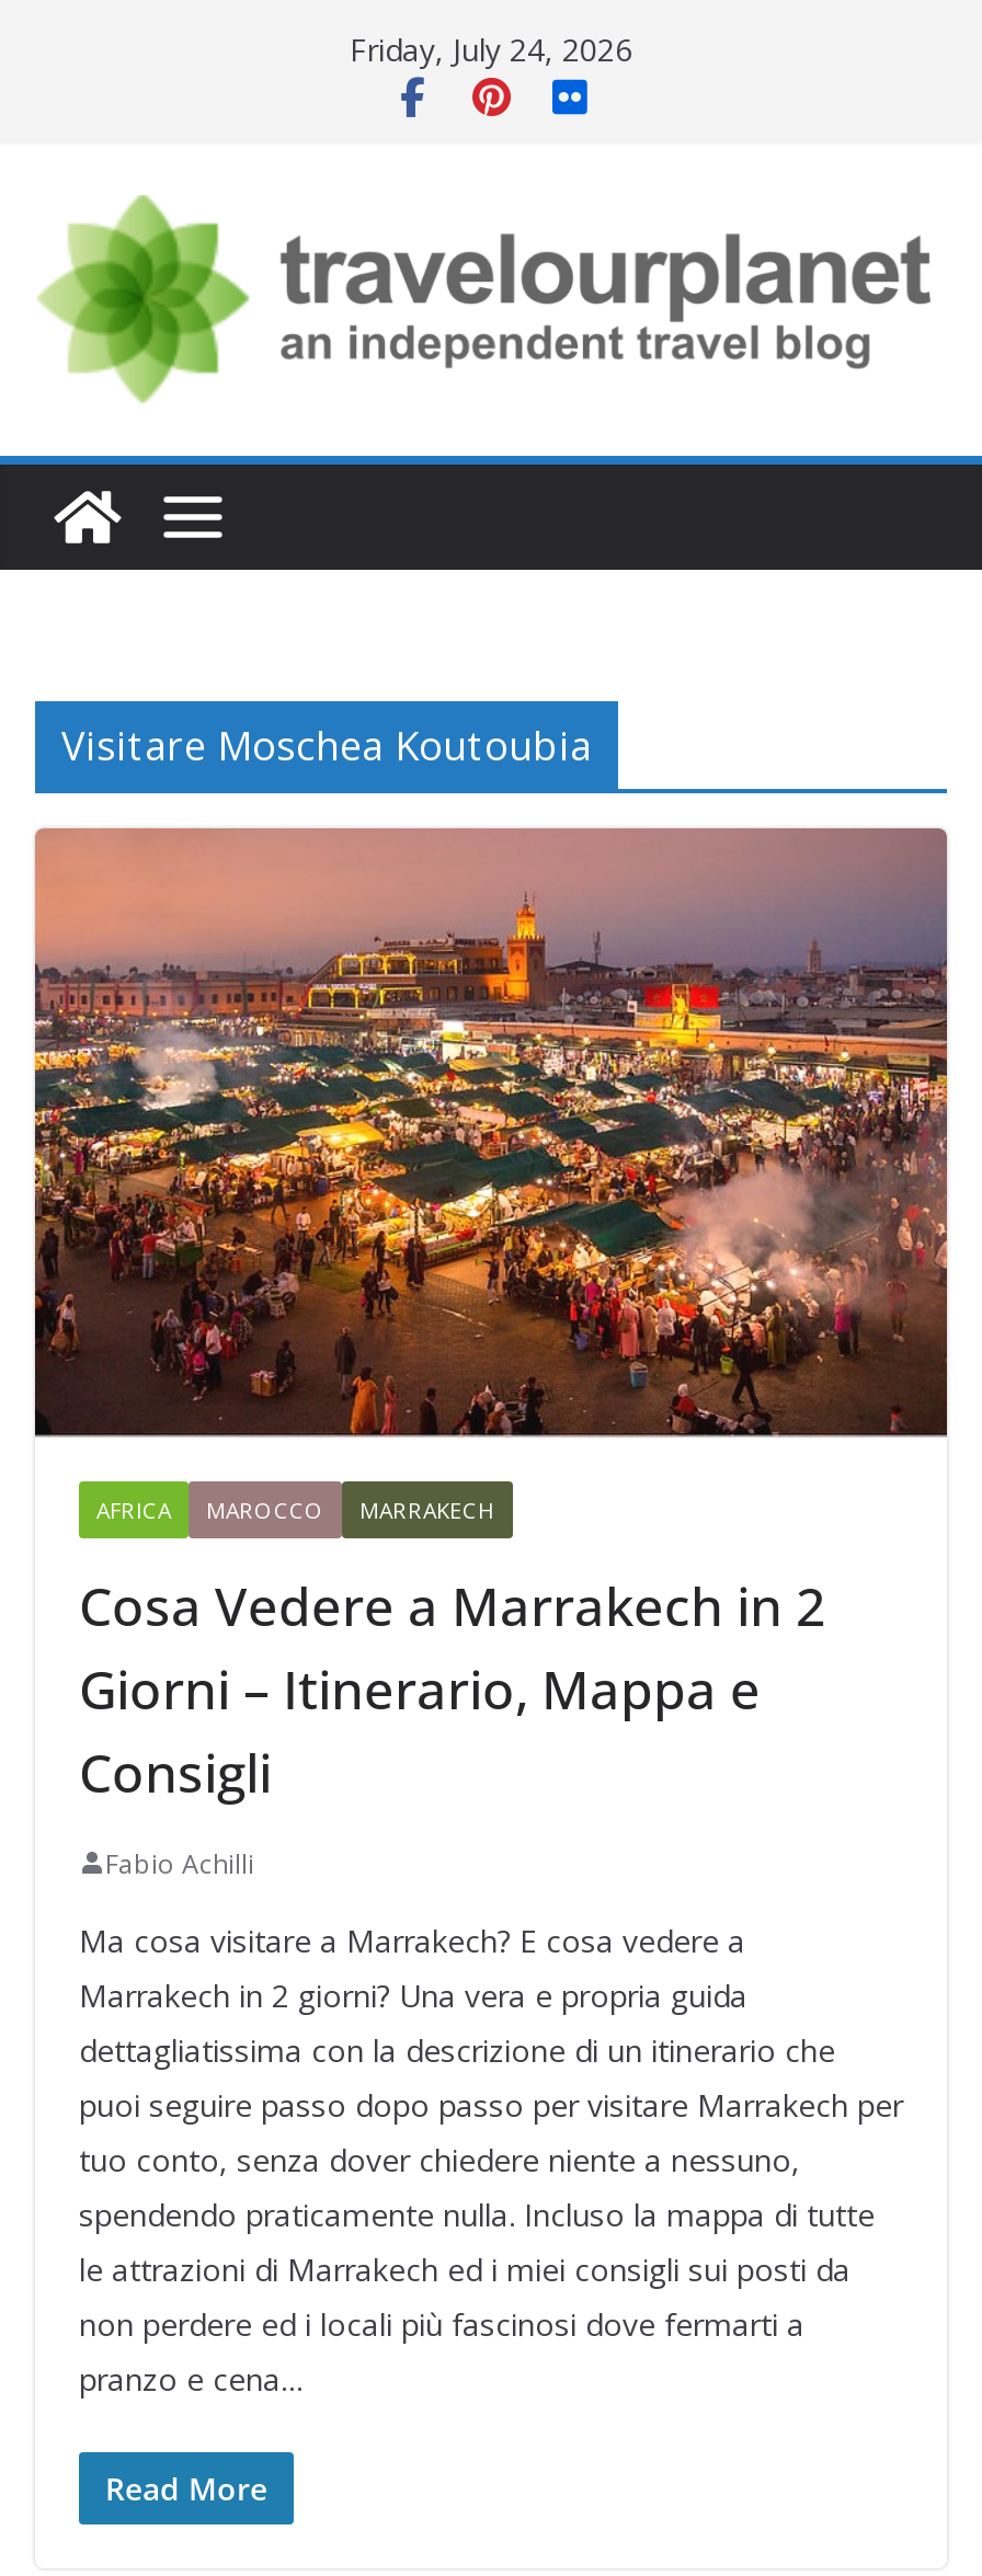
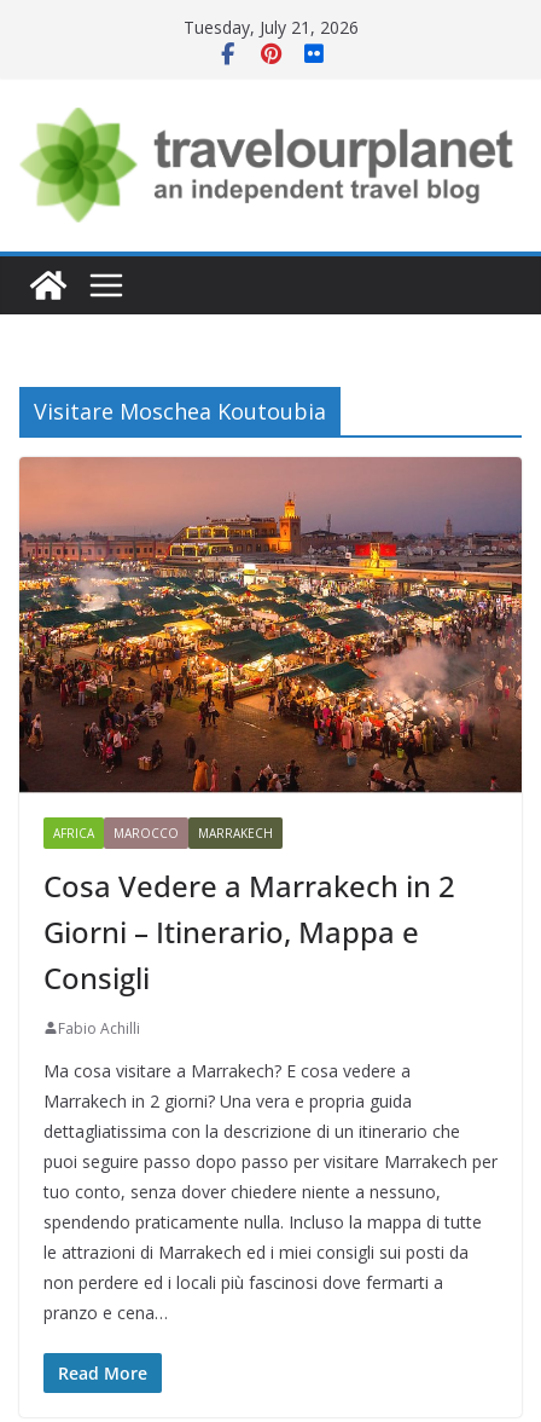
[350,28,632,70] Friday, July 24, 2026 -> [183,16,358,39] Tuesday, July 21, 2026

